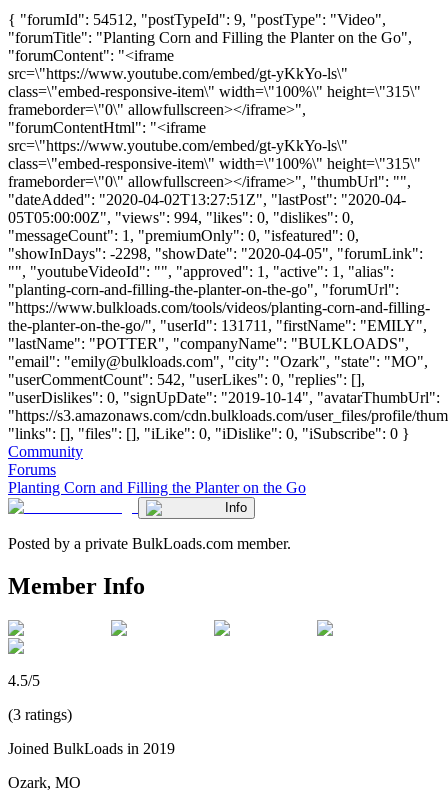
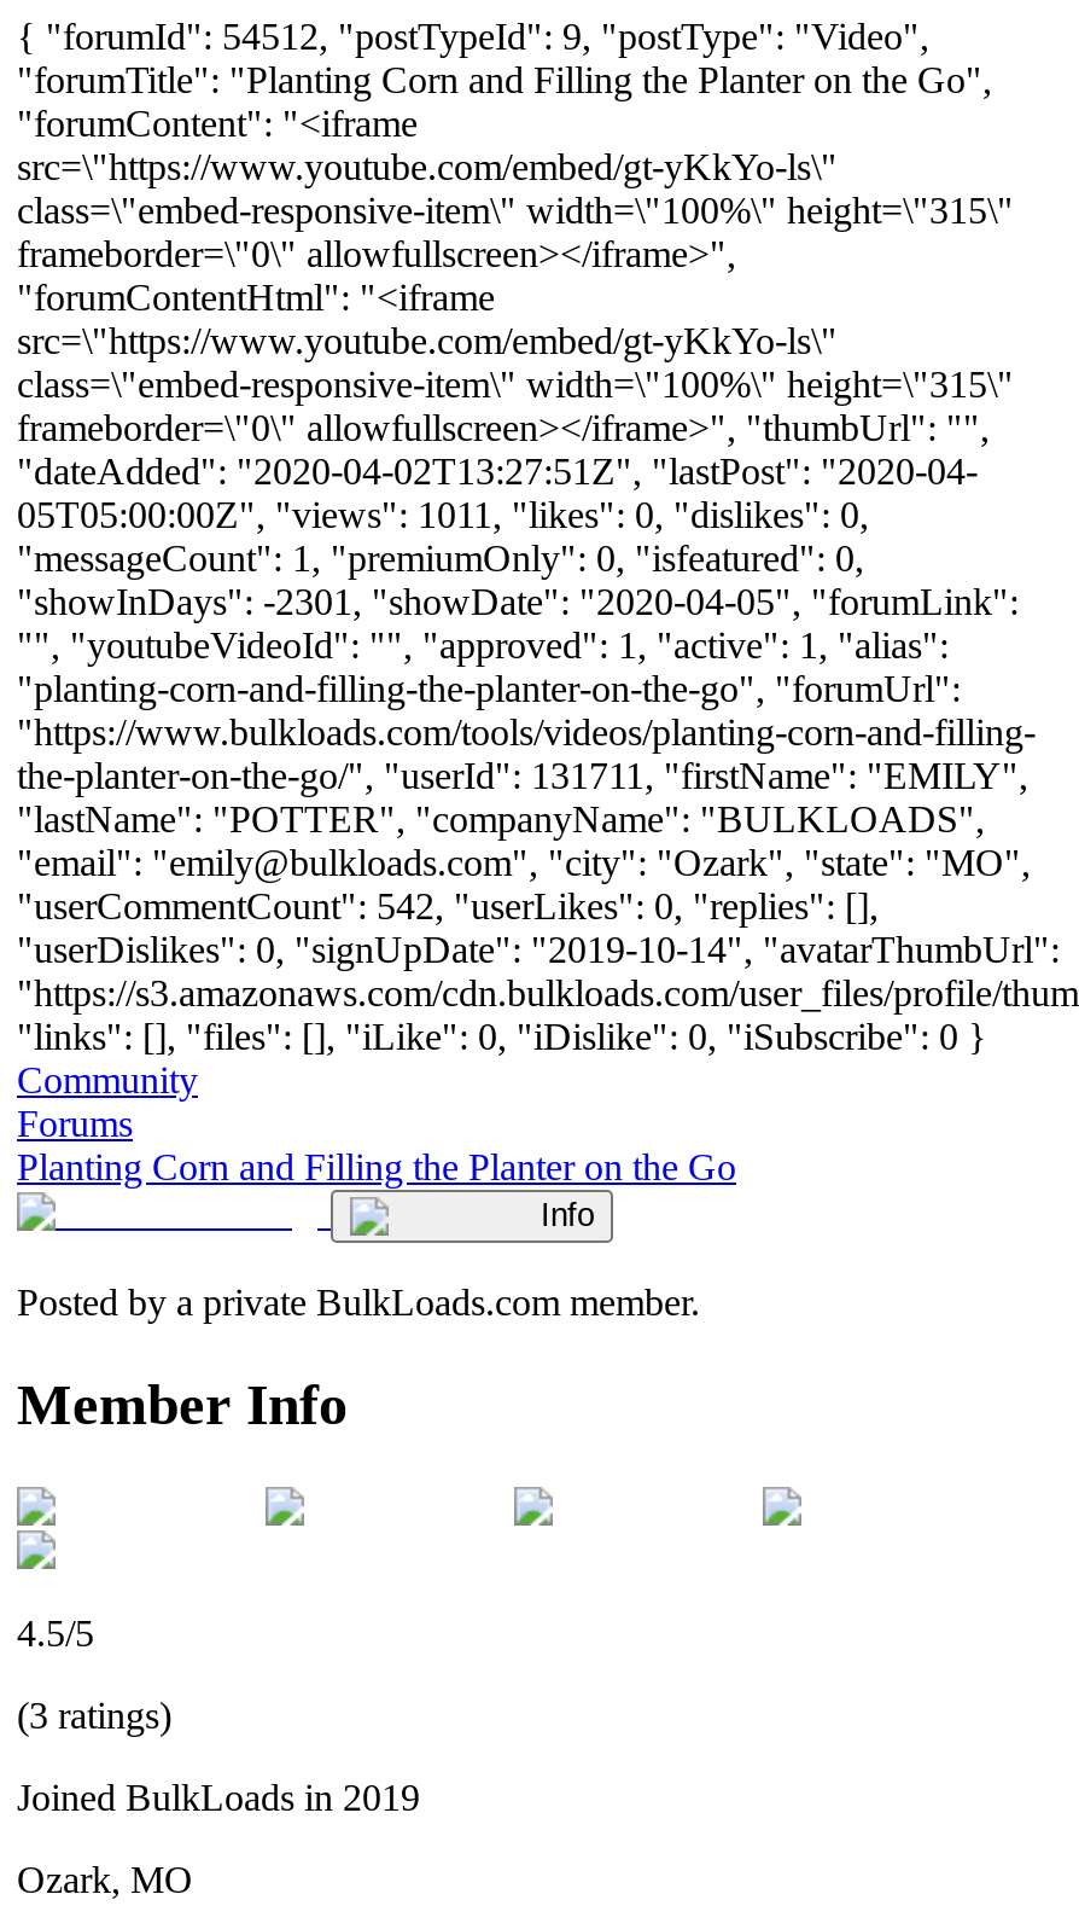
[8,209,354,226] 05T05:00:00Z", "views": 994, "likes": 0, "dislikes": 0, -> [17,494,869,535] 05T05:00:00Z", "views": 1011, "likes": 0, "dislikes": 0,
[8,245,423,262] "showInDays": -2298, "showDate": "2020-04-05", "forumLink": -> [17,581,1019,622] "showInDays": -2301, "showDate": "2020-04-05", "forumLink":

